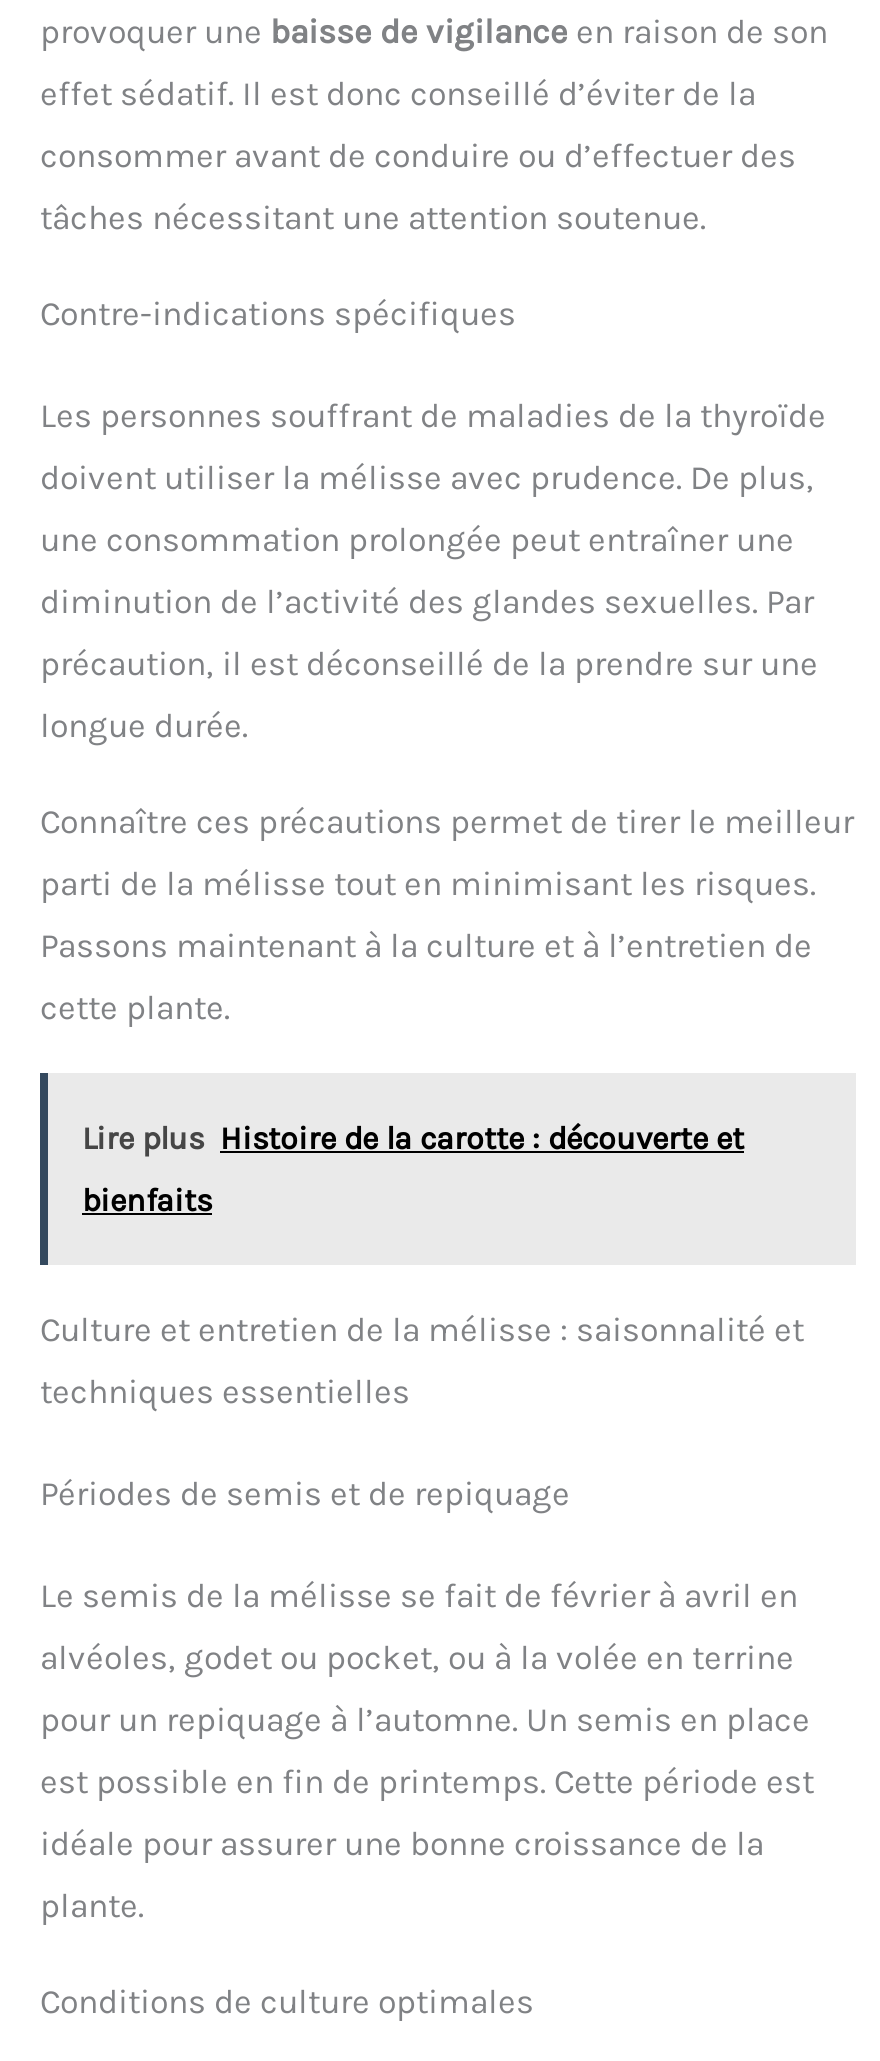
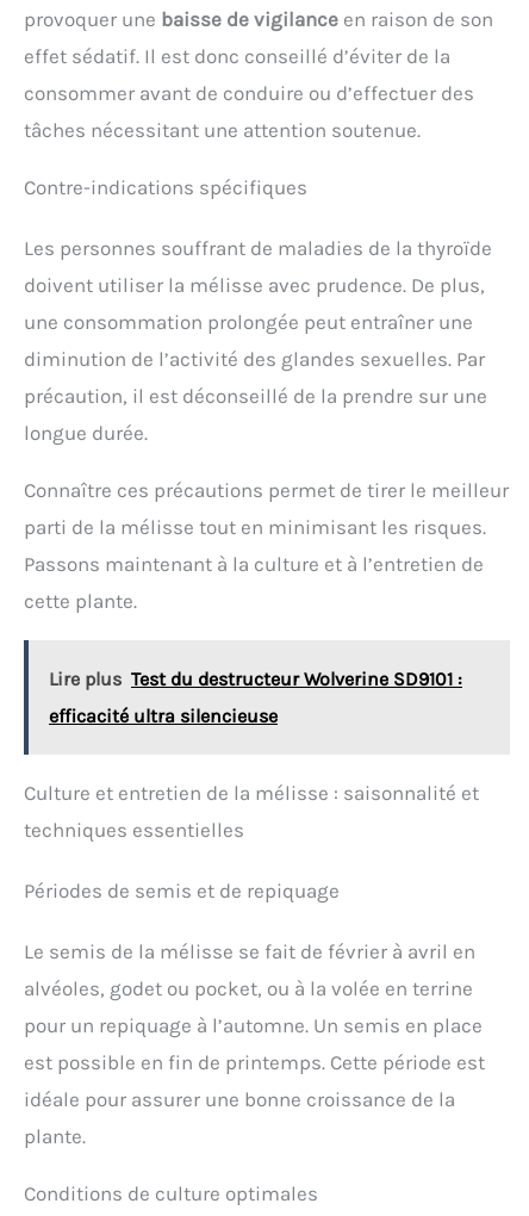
[82,1119,744,1157] Lire plus Histoire de la carotte : découverte et -> [49,668,462,690] Lire plus Test du destructeur Wolverine SD9101 :
[82,1181,212,1219] bienfaits -> [49,705,278,727] efficacité ultra silencieuse

